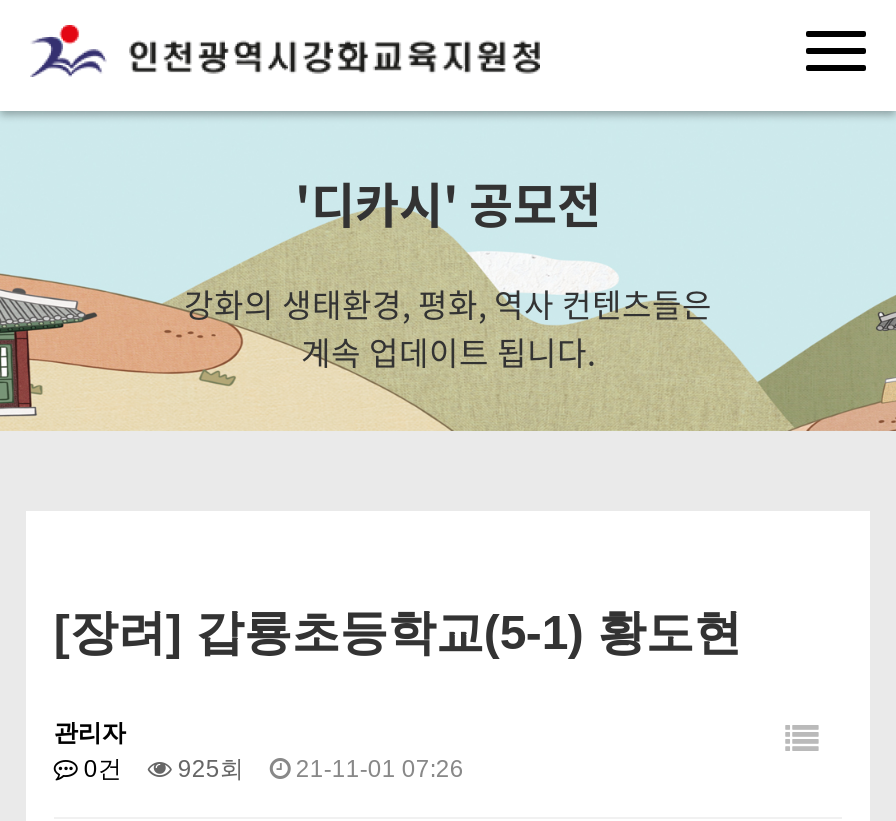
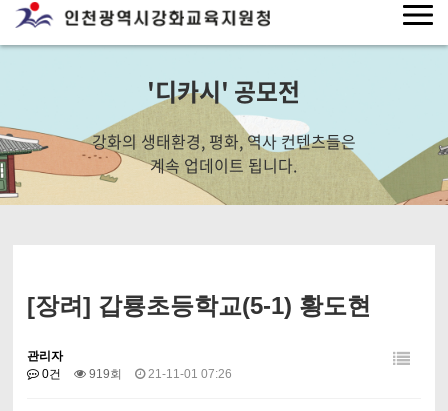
[78,755,464,783] 0건 925회 21-11-01 07:26 -> [39,367,232,381] 0건 919회 21-11-01 07:26

